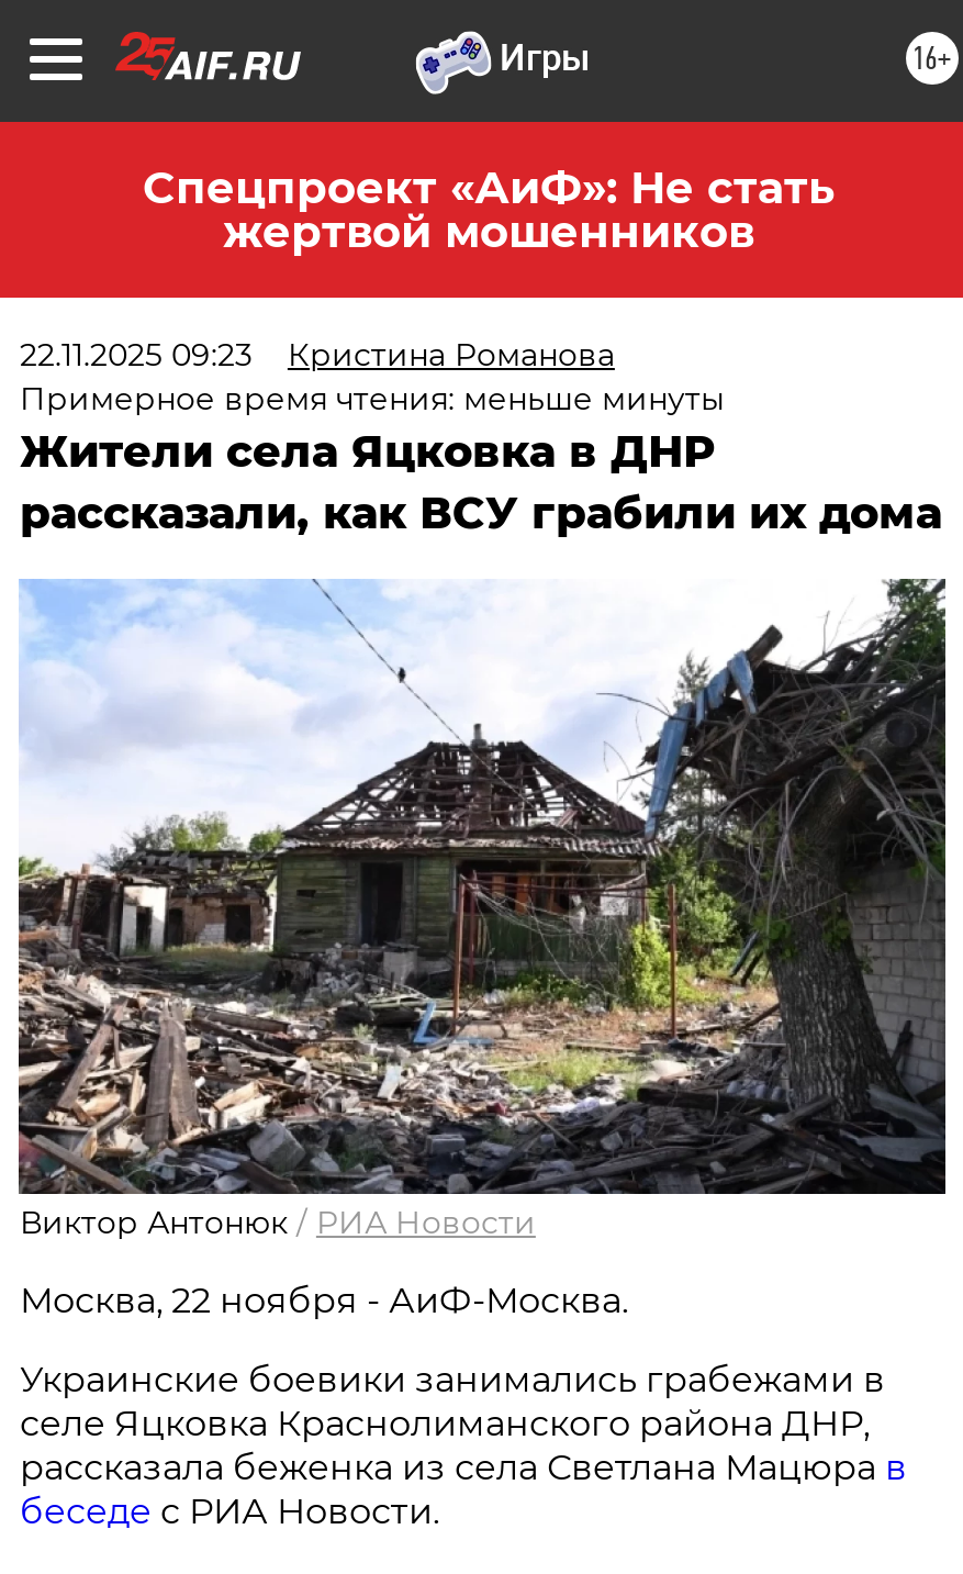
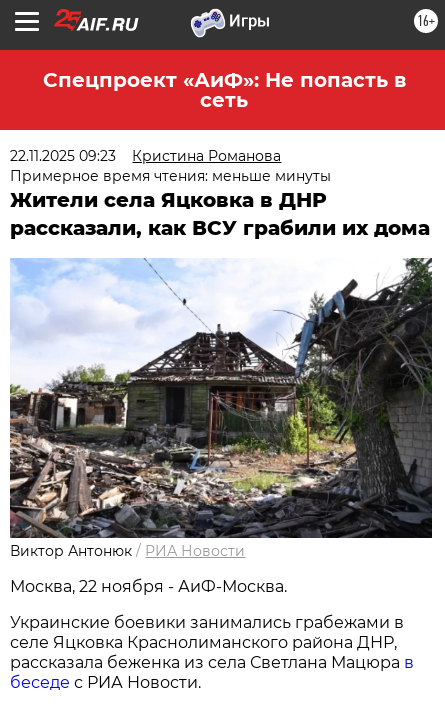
[143,161,835,258] Спецпроект «АиФ»: Не стать | жертвой мошенников -> [42,68,405,112] Спецпроект «АиФ»: Не попасть в | сеть

